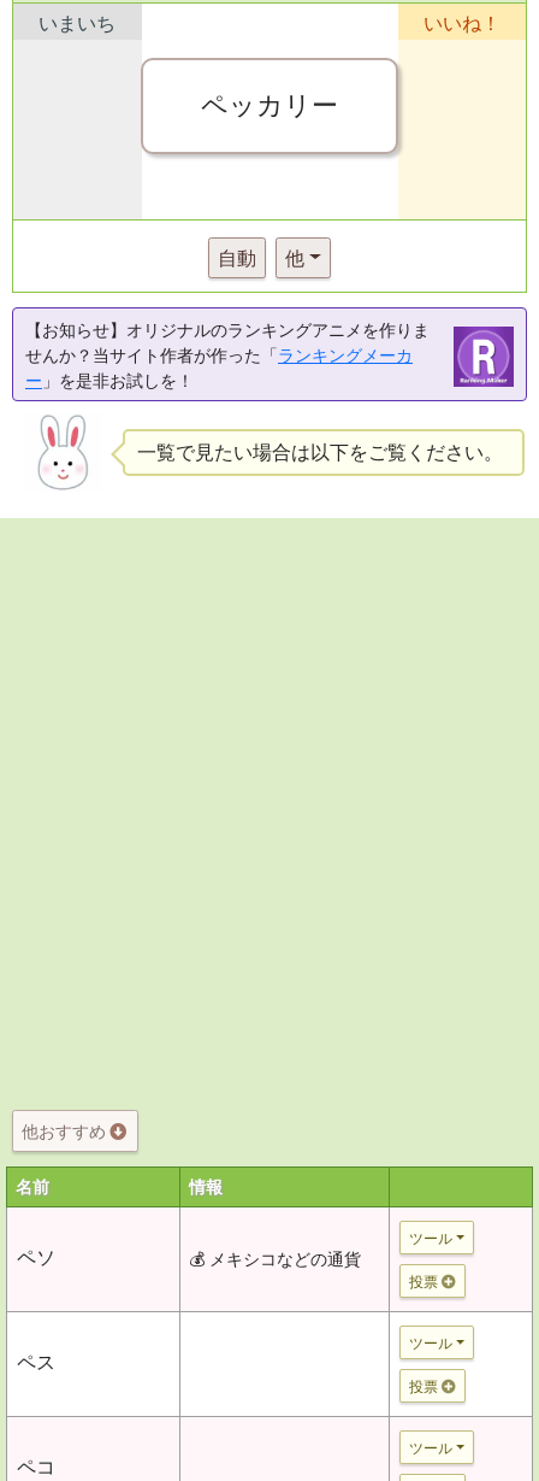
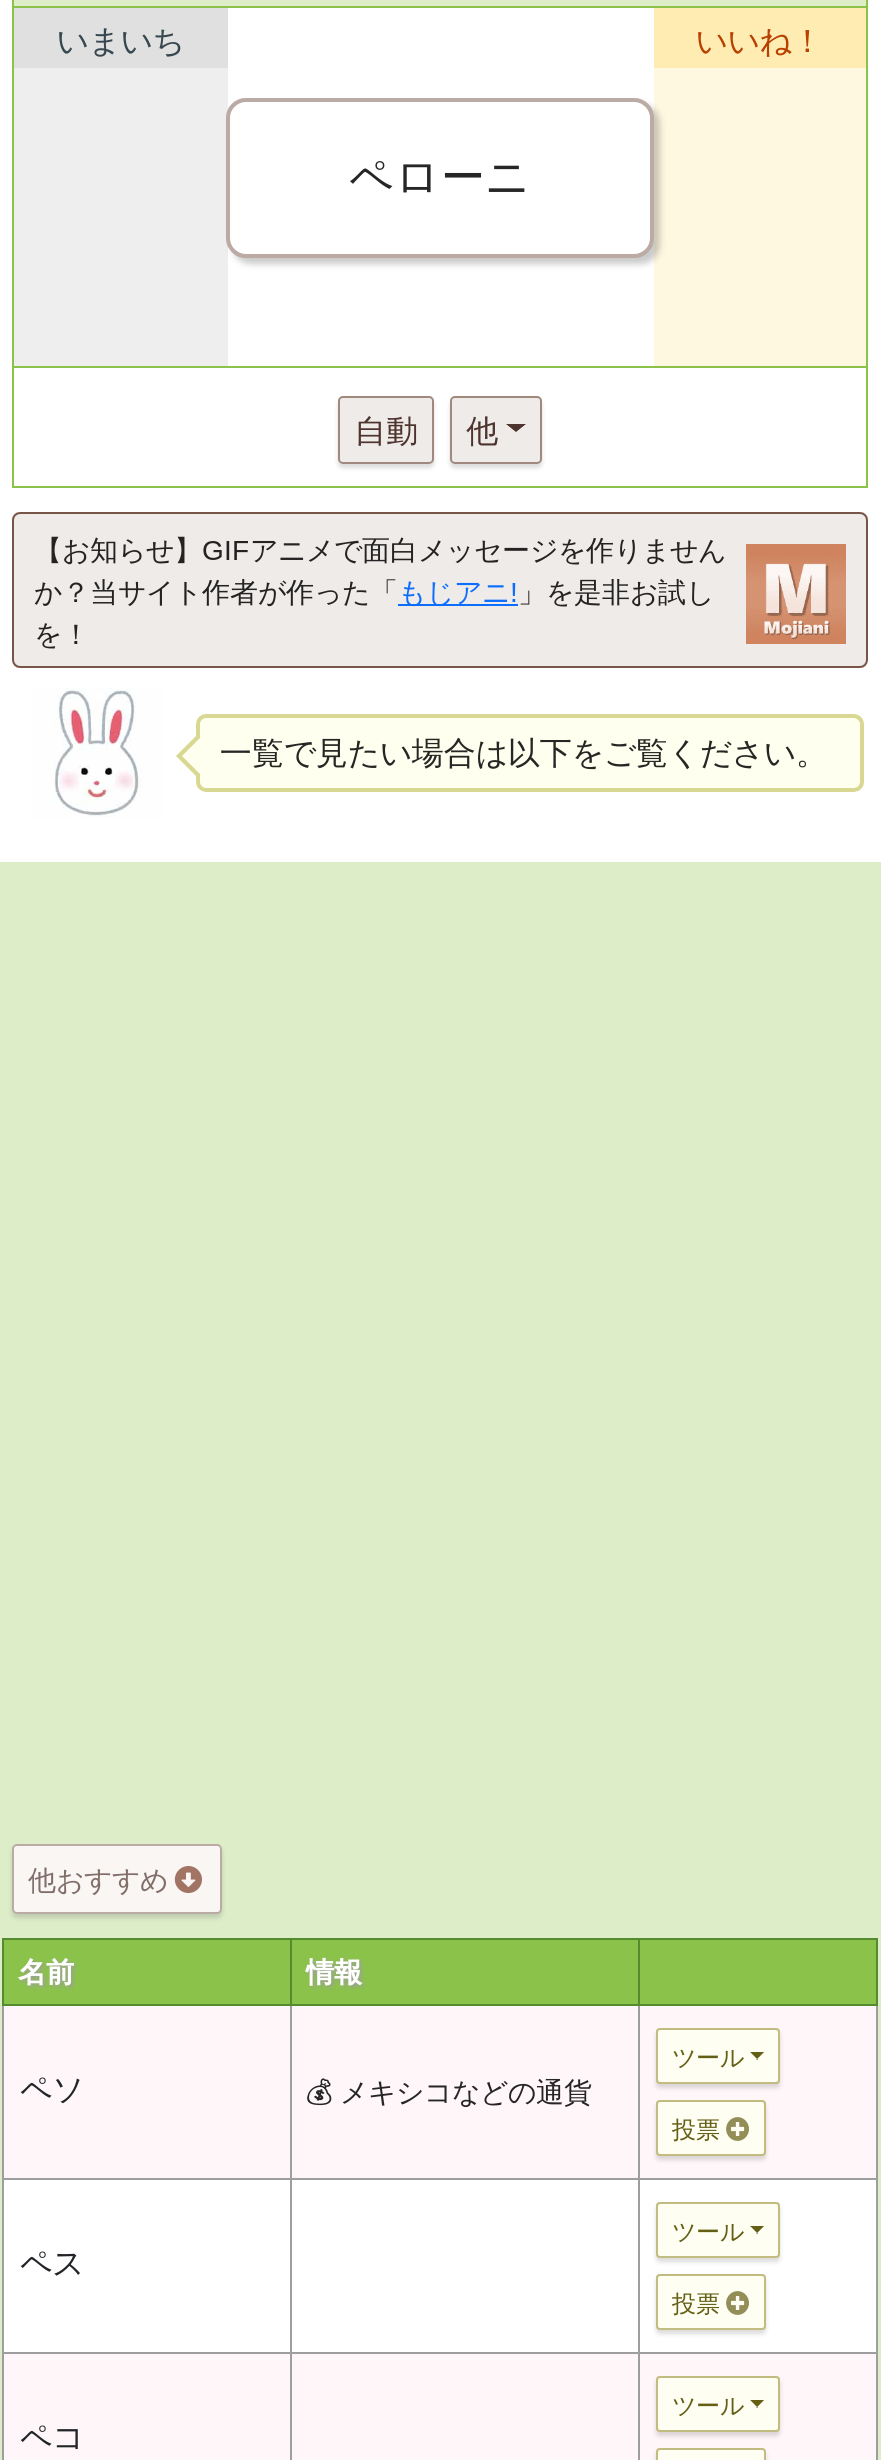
[201,90,338,121] ペッカリー -> [349,152,531,202] ペローニ
[12,306,528,402] [image] | 【お知らせ】オリジナルのランキングアニメを作りま | せんか？当サイト作者が作った「ランキングメーカ | ー」を是非お試しを！ -> [10,510,870,670] [image] | 【お知らせ】GIFアニメで面白メッセージを作りません | か？当サイト作者が作った「もじアニ!」を是非お試し | を！

